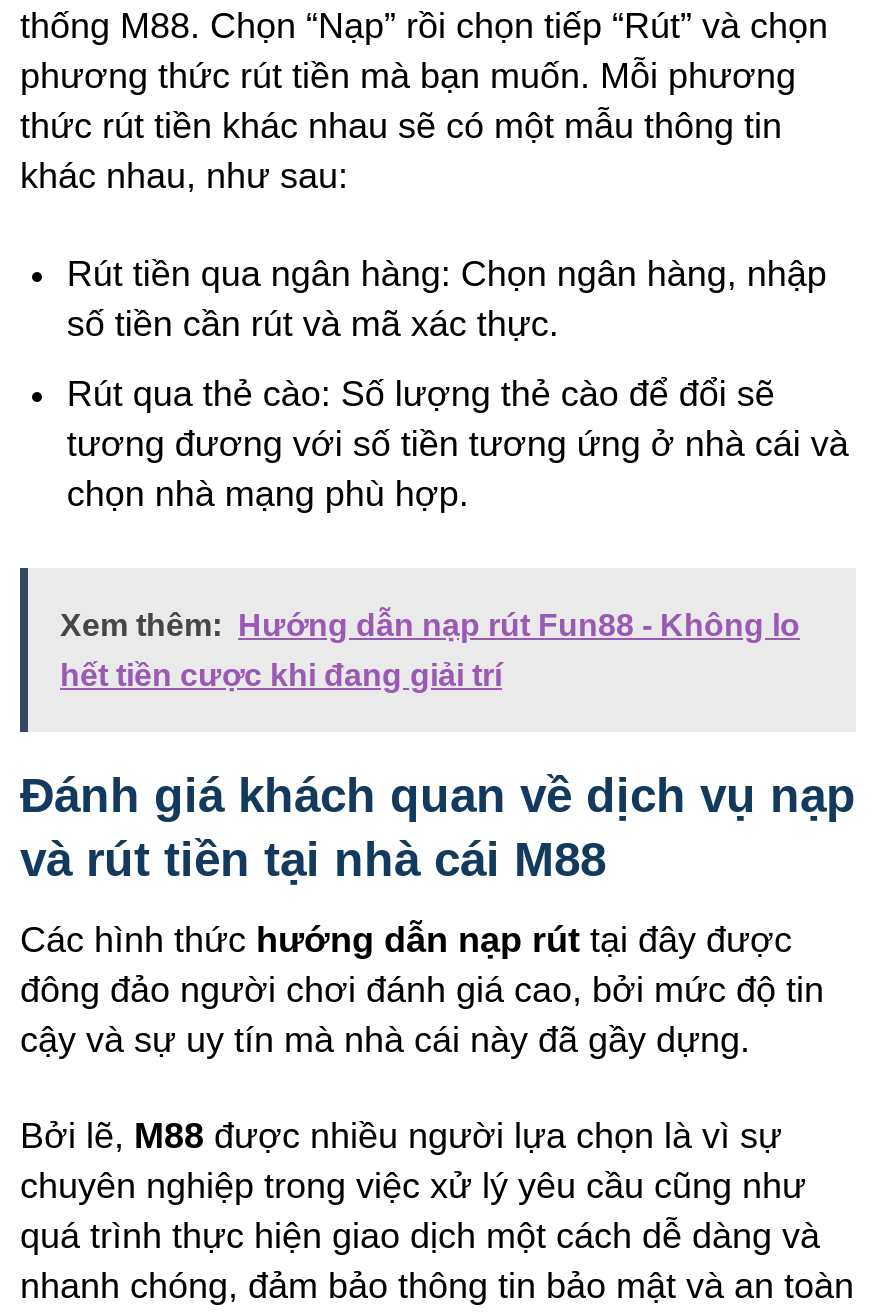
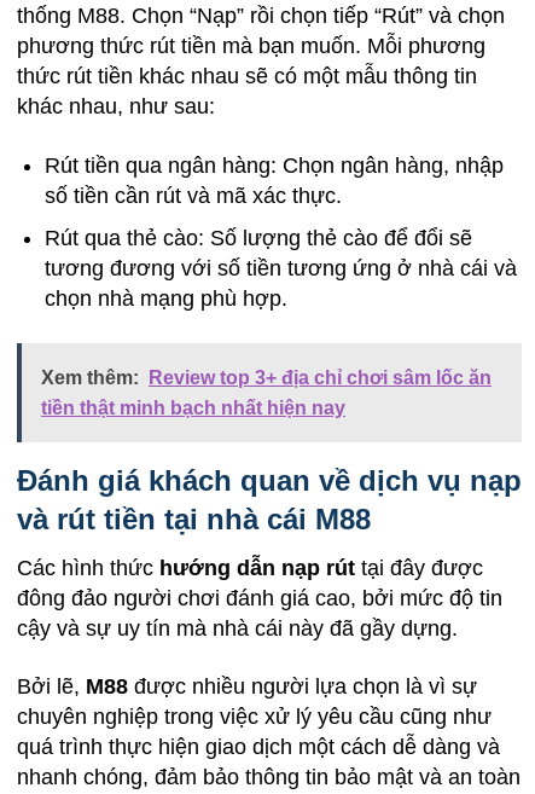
[60,608,800,642] Xem thêm: Hướng dẫn nạp rút Fun88 - Không lo -> [41,367,492,388] Xem thêm: Review top 3+ địa chỉ chơi sâm lốc ăn
[60,658,502,692] hết tiền cược khi đang giải trí -> [41,397,345,418] tiền thật minh bạch nhất hiện nay

